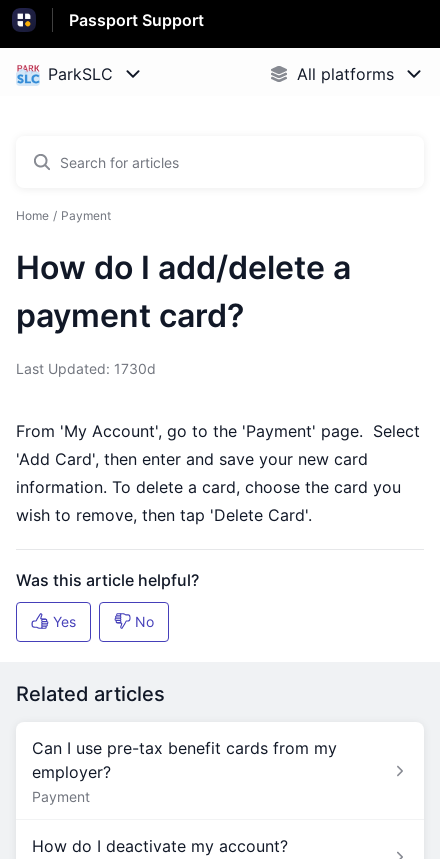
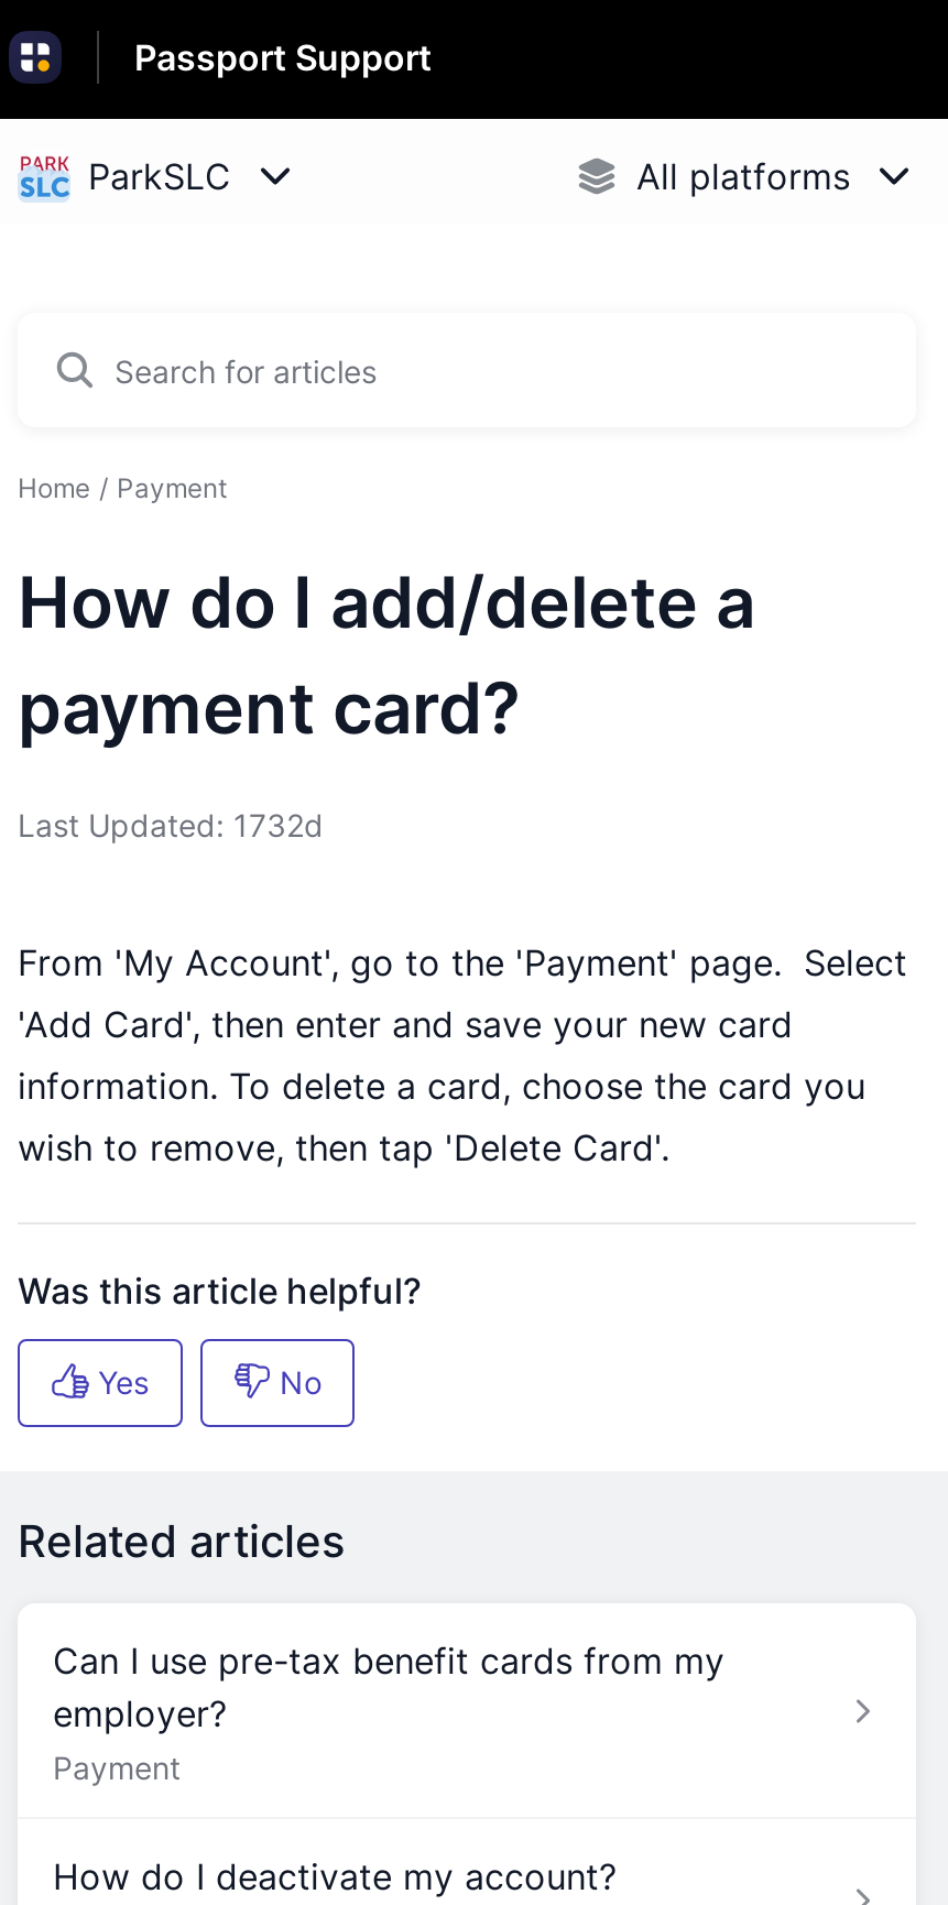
[16,360,156,377] Last Updated: 1730d -> [18,806,324,843] Last Updated: 1732d

